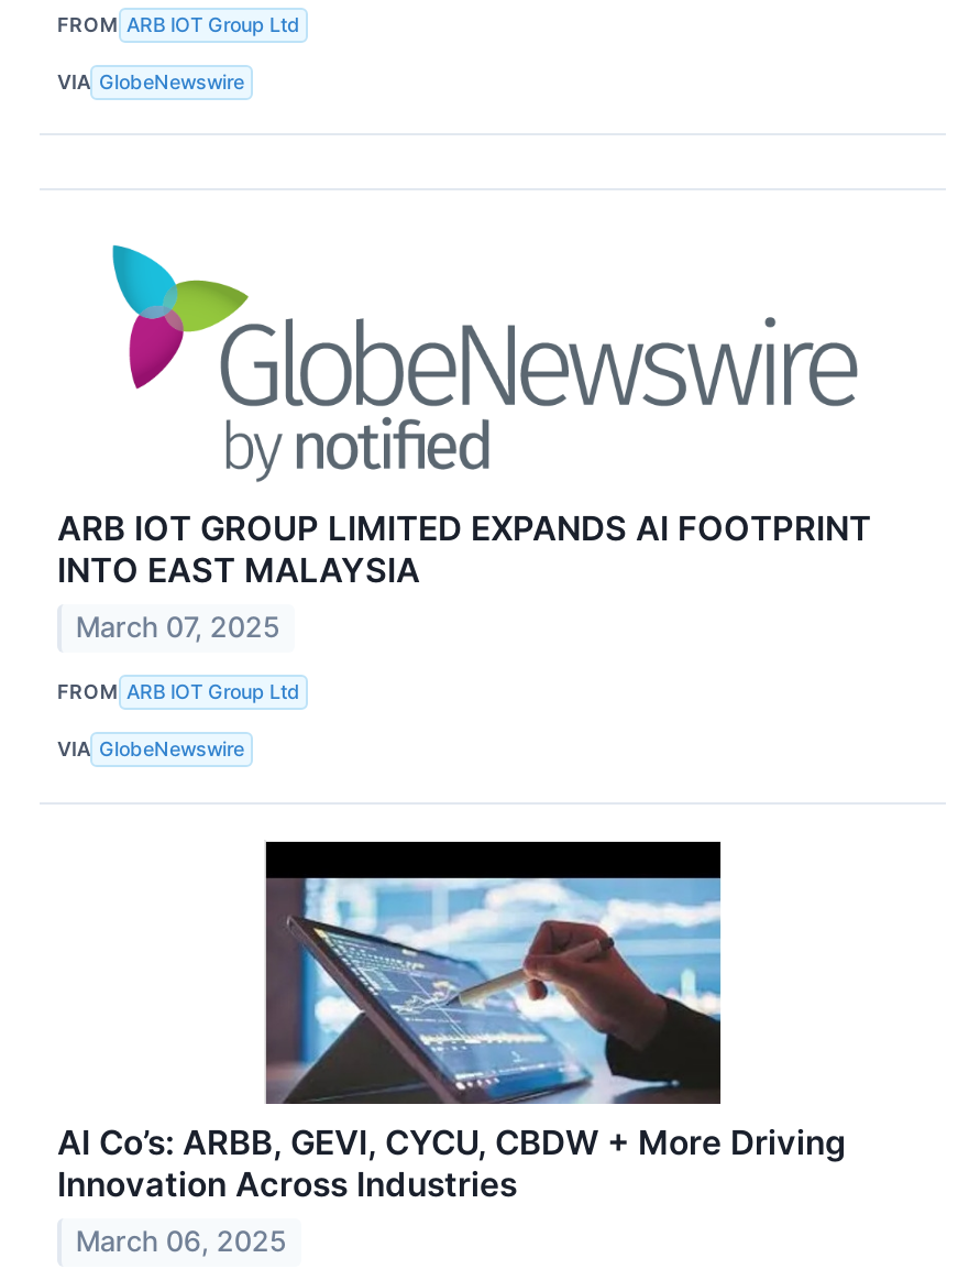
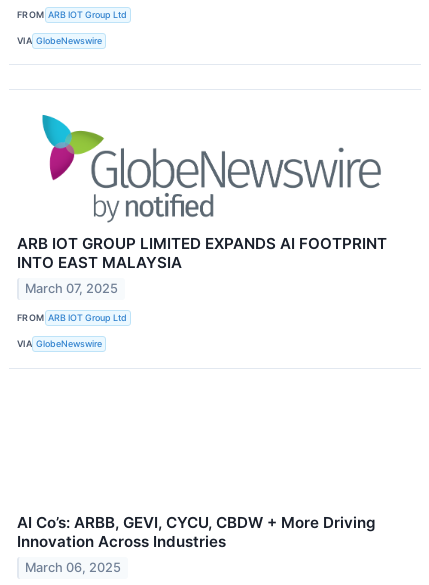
[264,840,724,1106] [image] -> none

